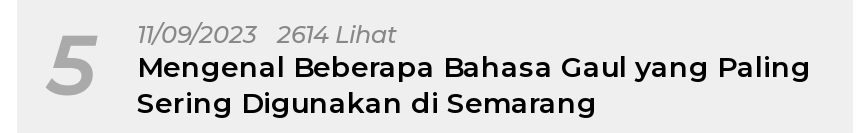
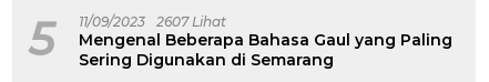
[47,17,811,121] 5 11/09/2023 Mengenal Beberapa Bahasa Gaul yang Paling Sering Digunakan di Semarang 2614 Lihat -> [29,12,452,70] 5 11/09/2023 Mengenal Beberapa Bahasa Gaul yang Paling Sering Digunakan di Semarang 2607 Lihat

